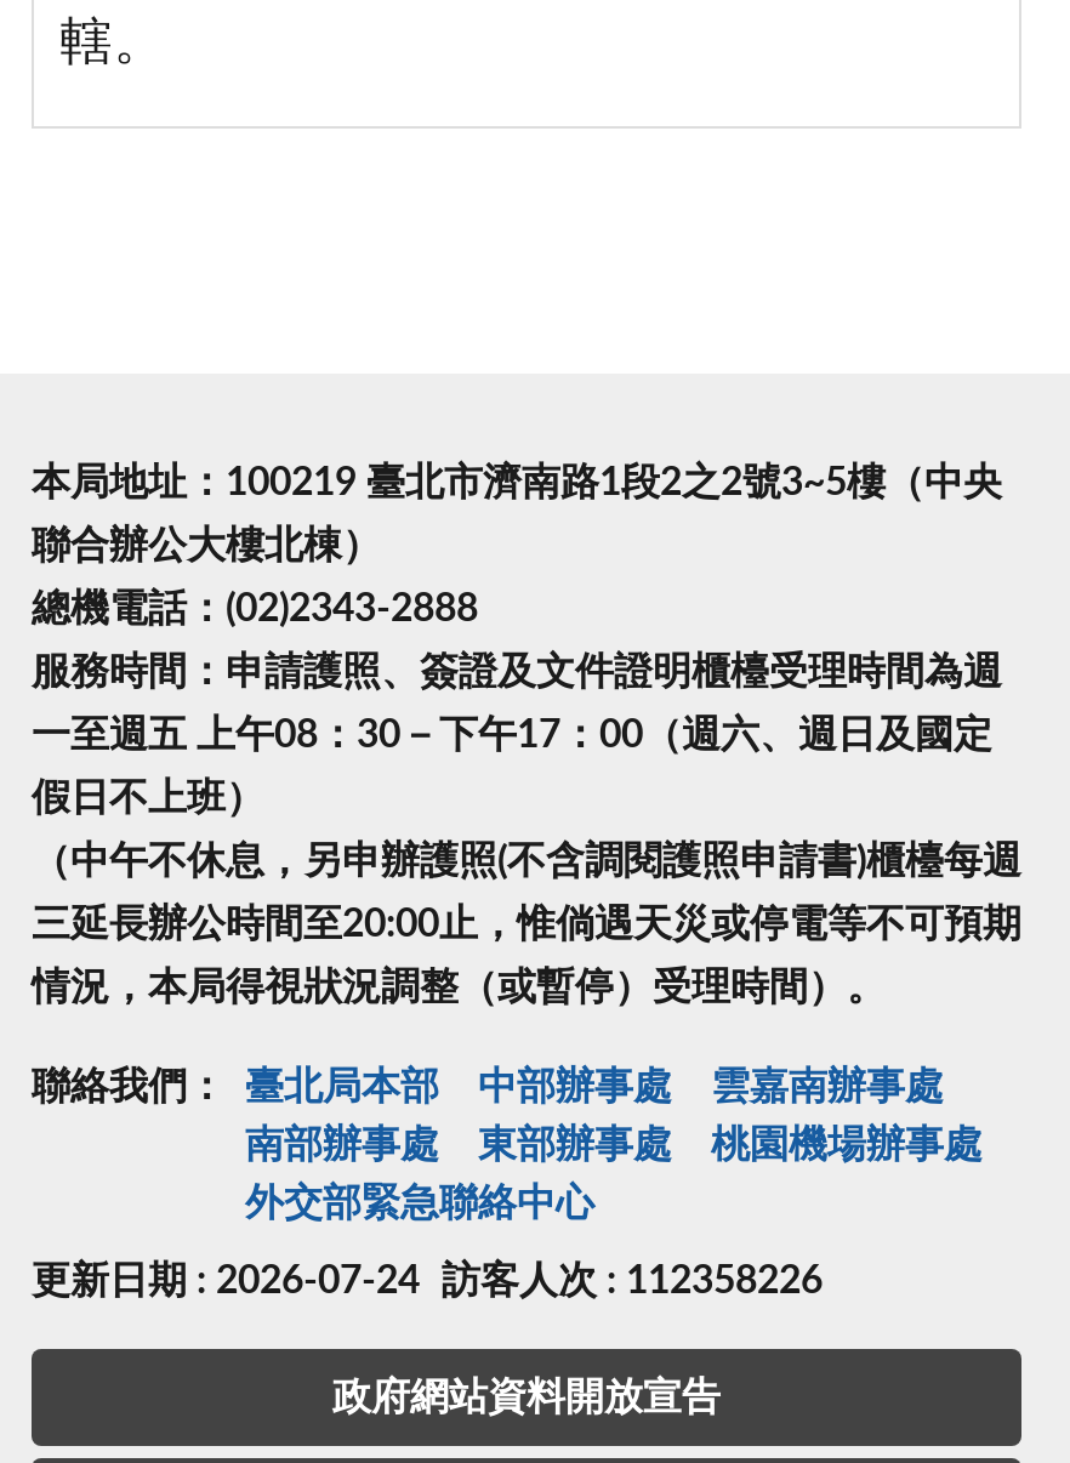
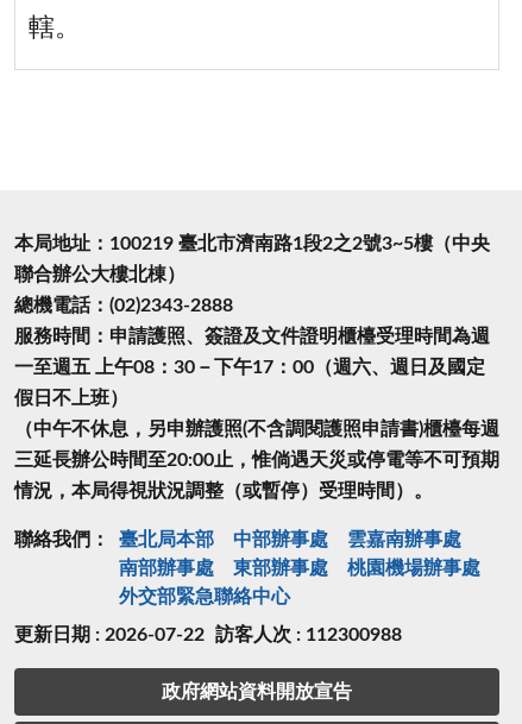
[32,1262,823,1300] 更新日期 : 2026-07-24 訪客人次 : 112358226 -> [14,625,402,644] 更新日期 : 2026-07-22 訪客人次 : 112300988

